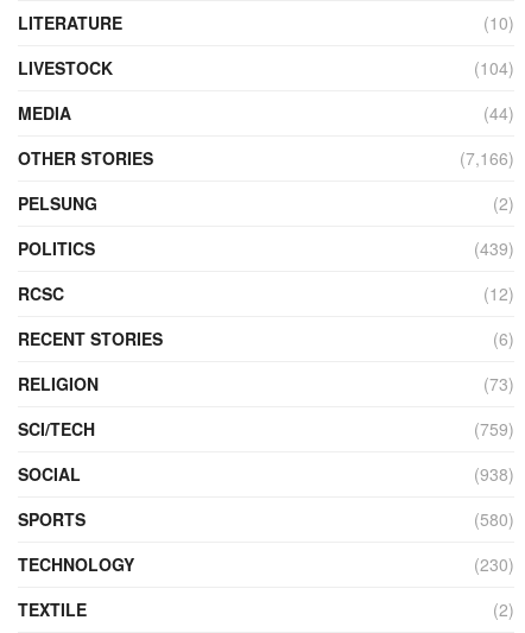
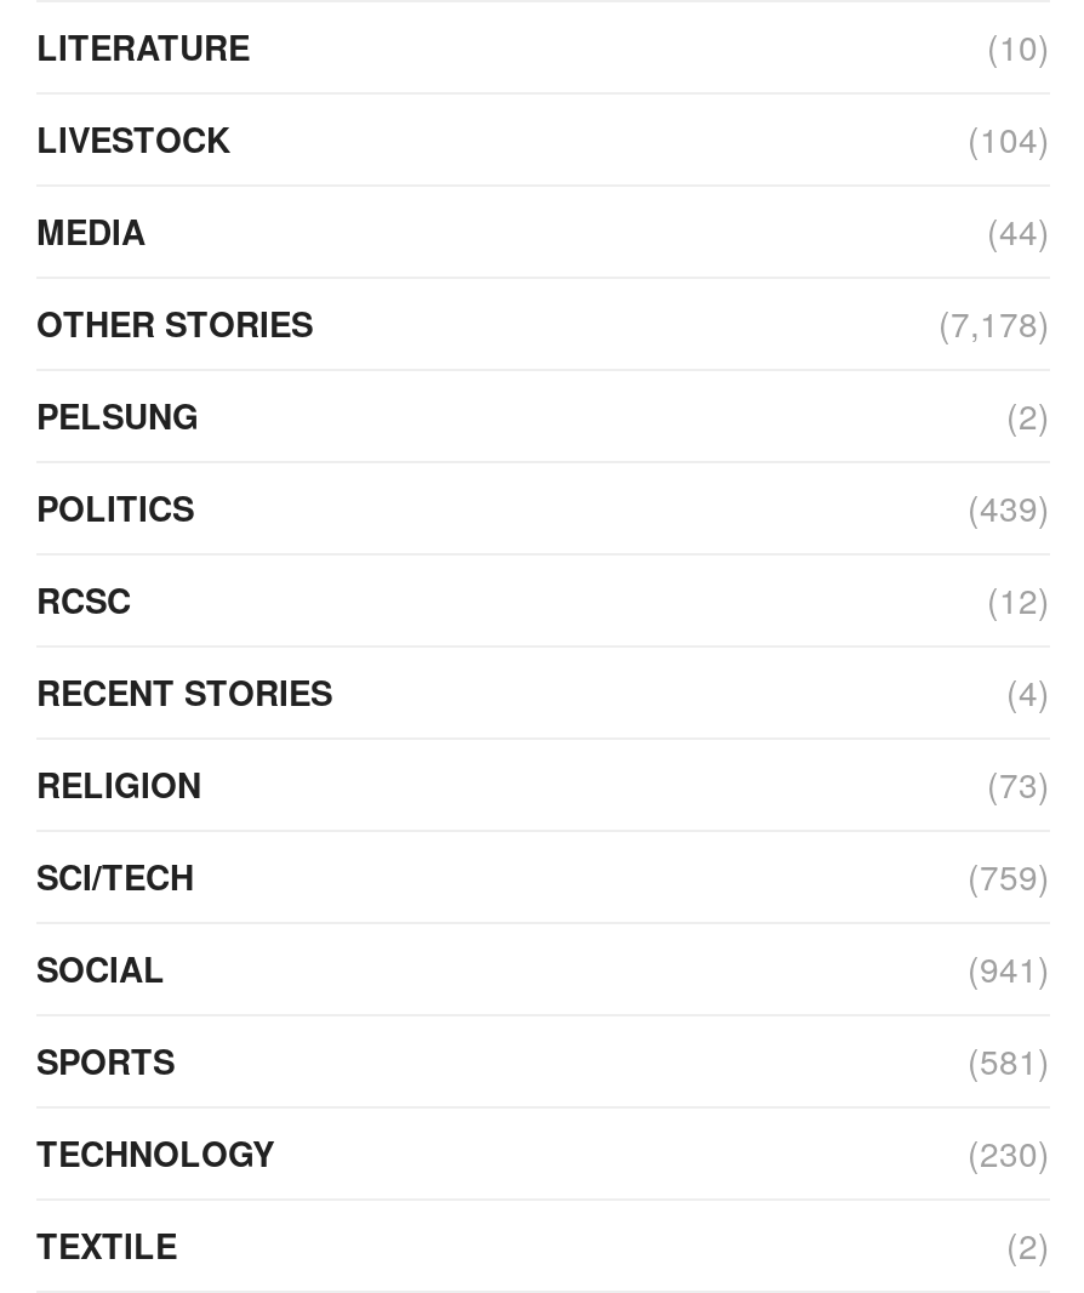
[460,146,514,170] (7,166) -> [938,299,1050,347] (7,178)
[493,327,514,351] (6) -> [1006,668,1050,716] (4)
[474,462,514,486] (938) -> [968,944,1050,993] (941)
[474,507,514,531] (580) -> [968,1036,1050,1085] (581)

